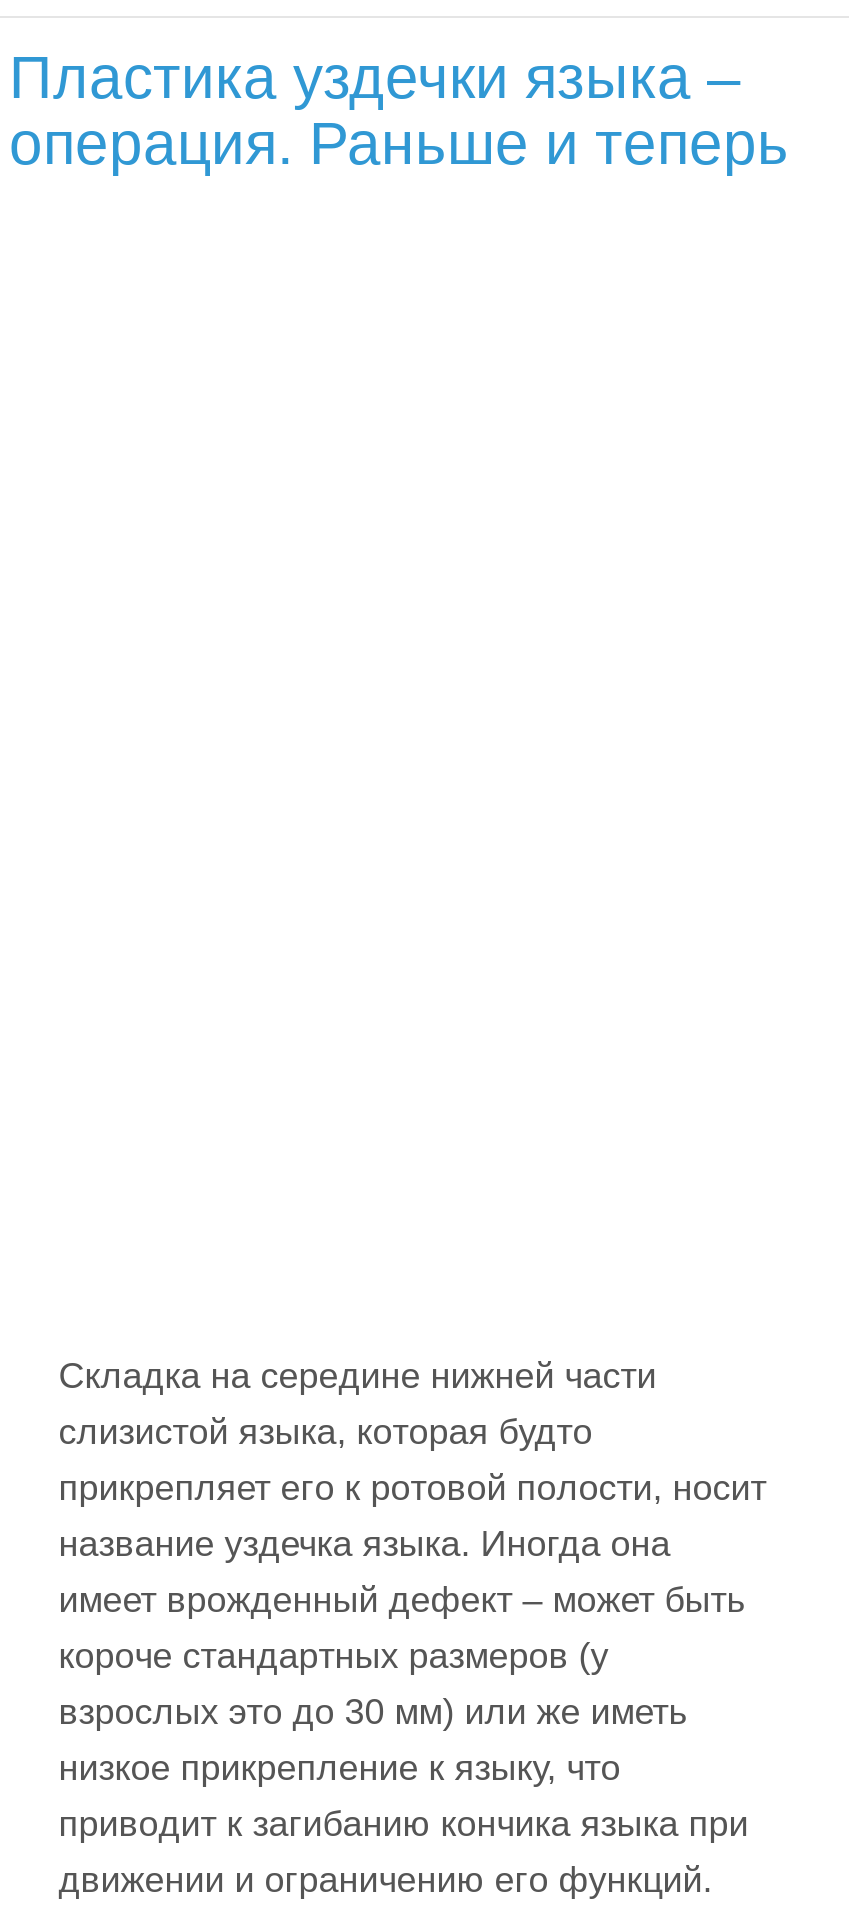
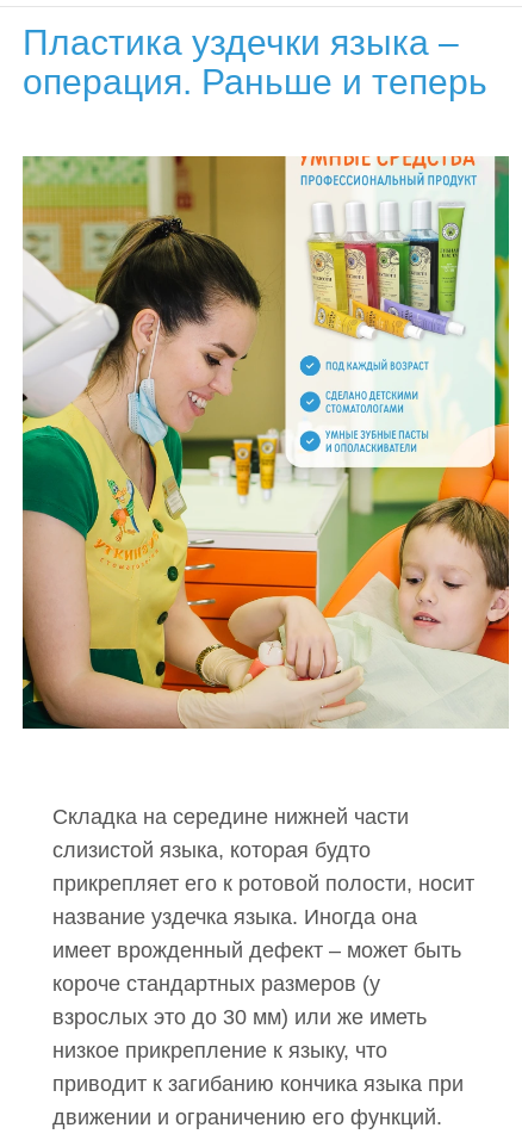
none -> [21,155,510,730] [image]

